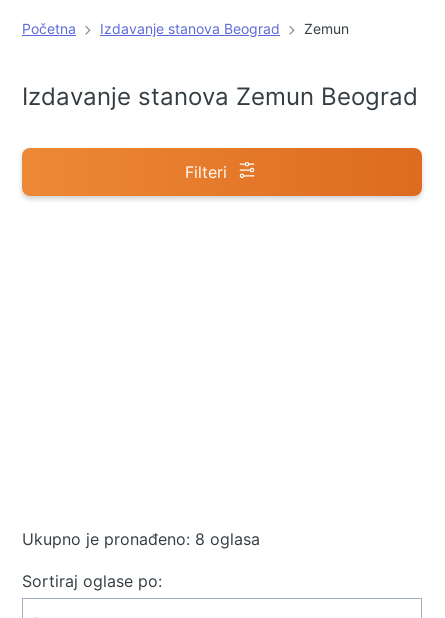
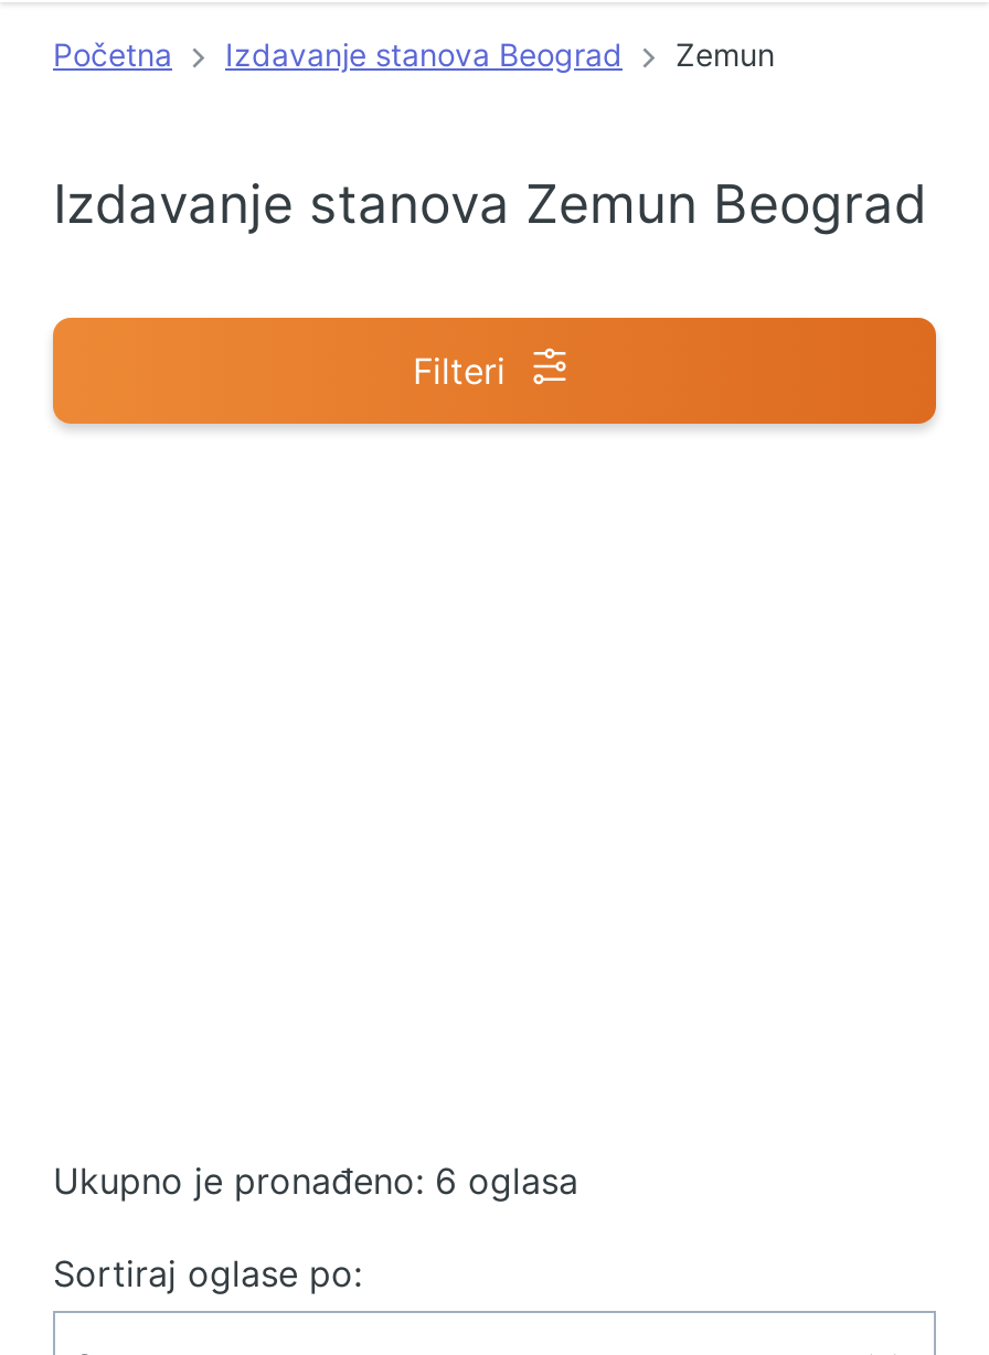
[22,529,260,549] Ukupno je pronađeno: 8 oglasa -> [53,1159,578,1203] Ukupno je pronađeno: 6 oglasa

